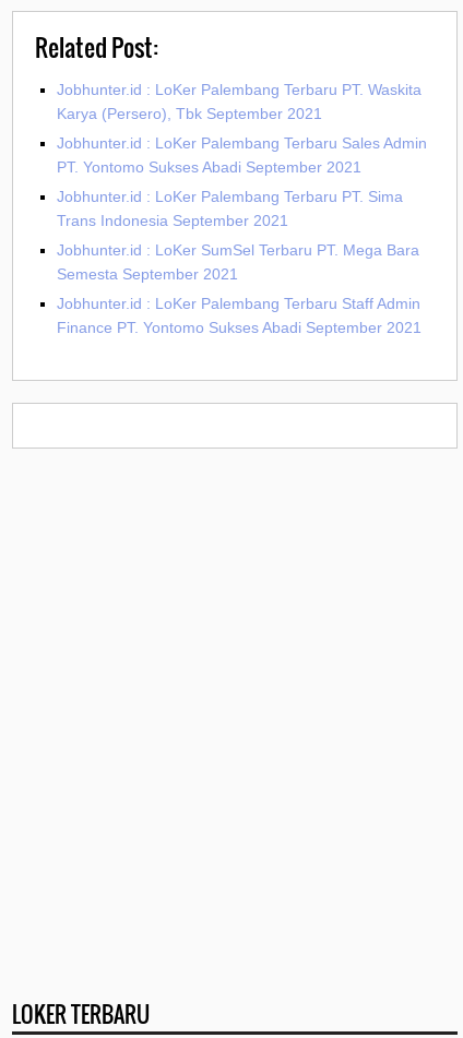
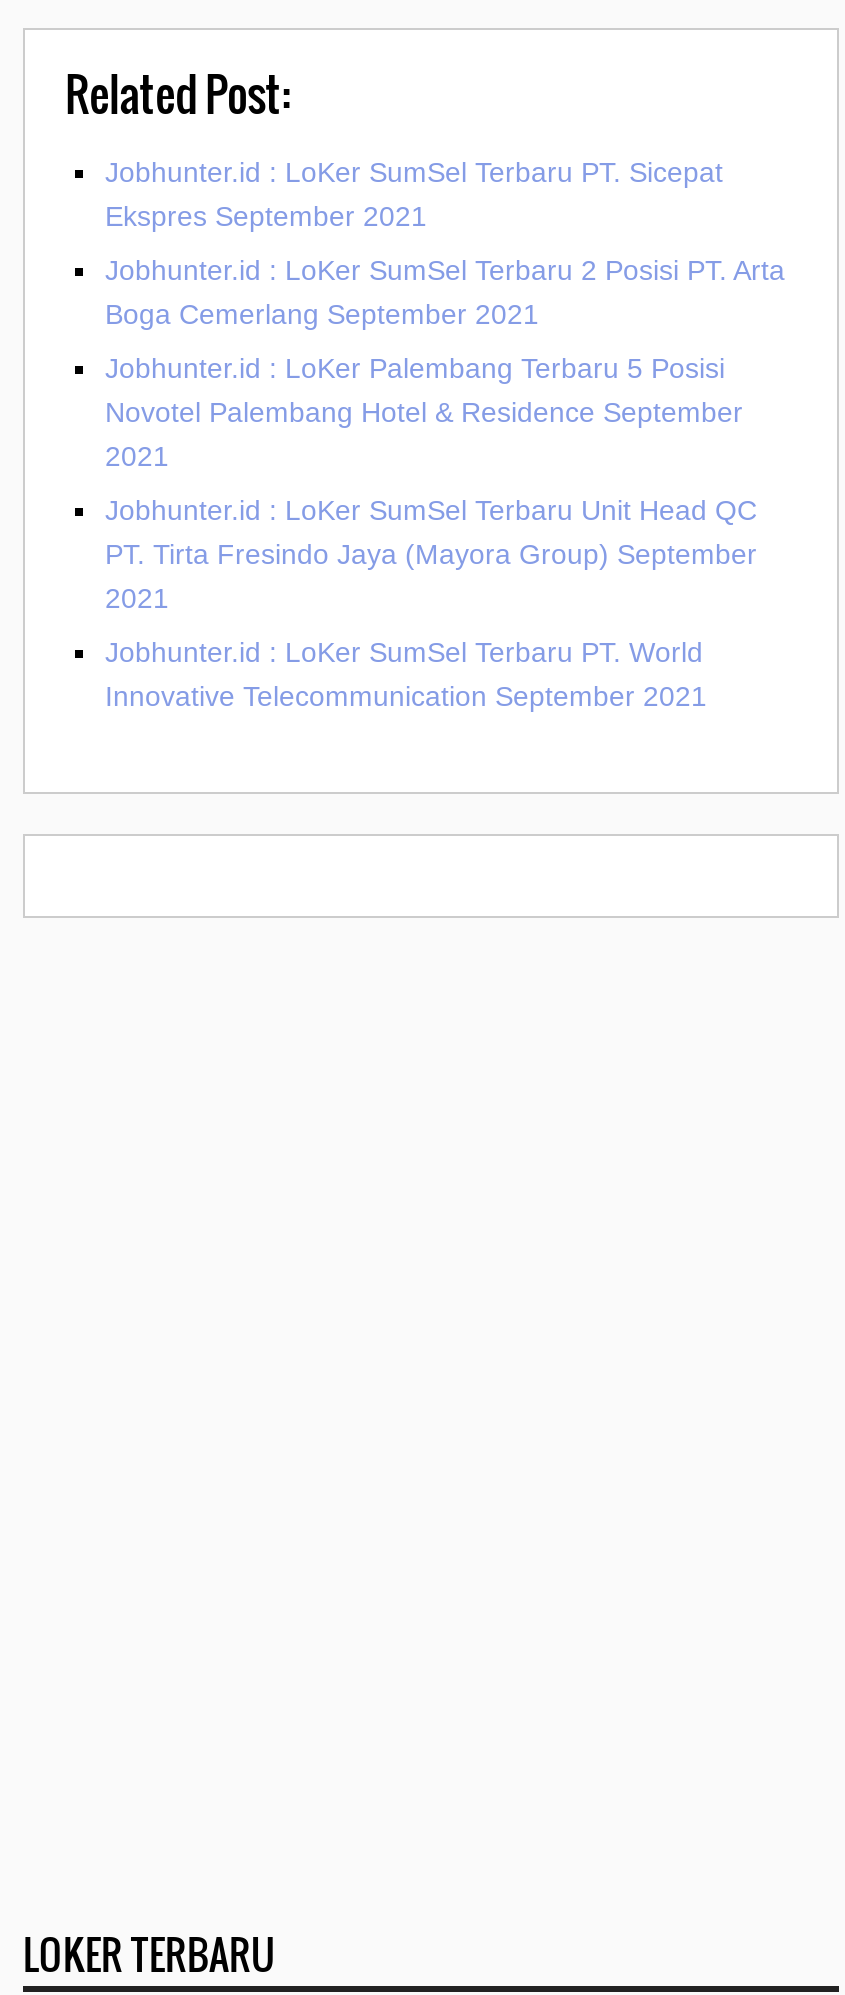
[57,81,422,122] Jobhunter.id : LoKer Palembang Terbaru PT. Waskita | Karya (Persero), Tbk September 2021 -> [105,156,723,232] Jobhunter.id : LoKer SumSel Terbaru PT. Sicepat | Ekspres September 2021
[57,134,427,176] Jobhunter.id : LoKer Palembang Terbaru Sales Admin | PT. Yontomo Sukses Abadi September 2021 -> [105,254,785,330] Jobhunter.id : LoKer SumSel Terbaru 2 Posisi PT. Arta | Boga Cemerlang September 2021
[57,188,403,229] Jobhunter.id : LoKer Palembang Terbaru PT. Sima | Trans Indonesia September 2021 -> [105,352,743,472] Jobhunter.id : LoKer Palembang Terbaru 5 Posisi | Novotel Palembang Hotel & Residence September | 2021
[57,241,419,283] Jobhunter.id : LoKer SumSel Terbaru PT. Mega Bara | Semesta September 2021 -> [105,494,757,614] Jobhunter.id : LoKer SumSel Terbaru Unit Head QC | PT. Tirta Fresindo Jaya (Mayora Group) September | 2021
[57,295,422,336] Jobhunter.id : LoKer Palembang Terbaru Staff Admin | Finance PT. Yontomo Sukses Abadi September 2021 -> [105,636,707,712] Jobhunter.id : LoKer SumSel Terbaru PT. World | Innovative Telecommunication September 2021

